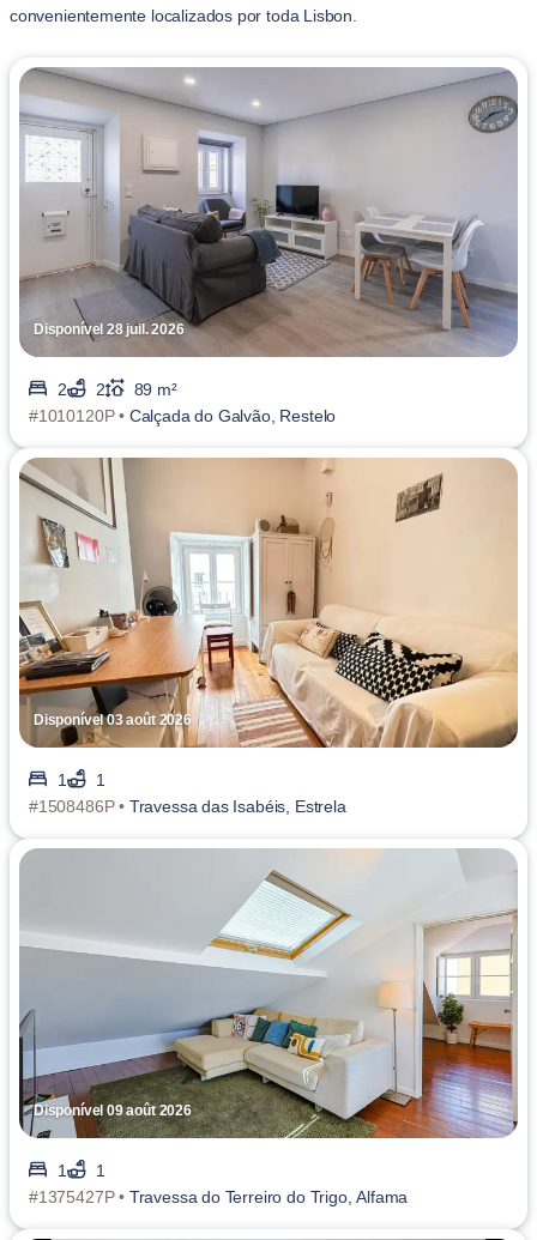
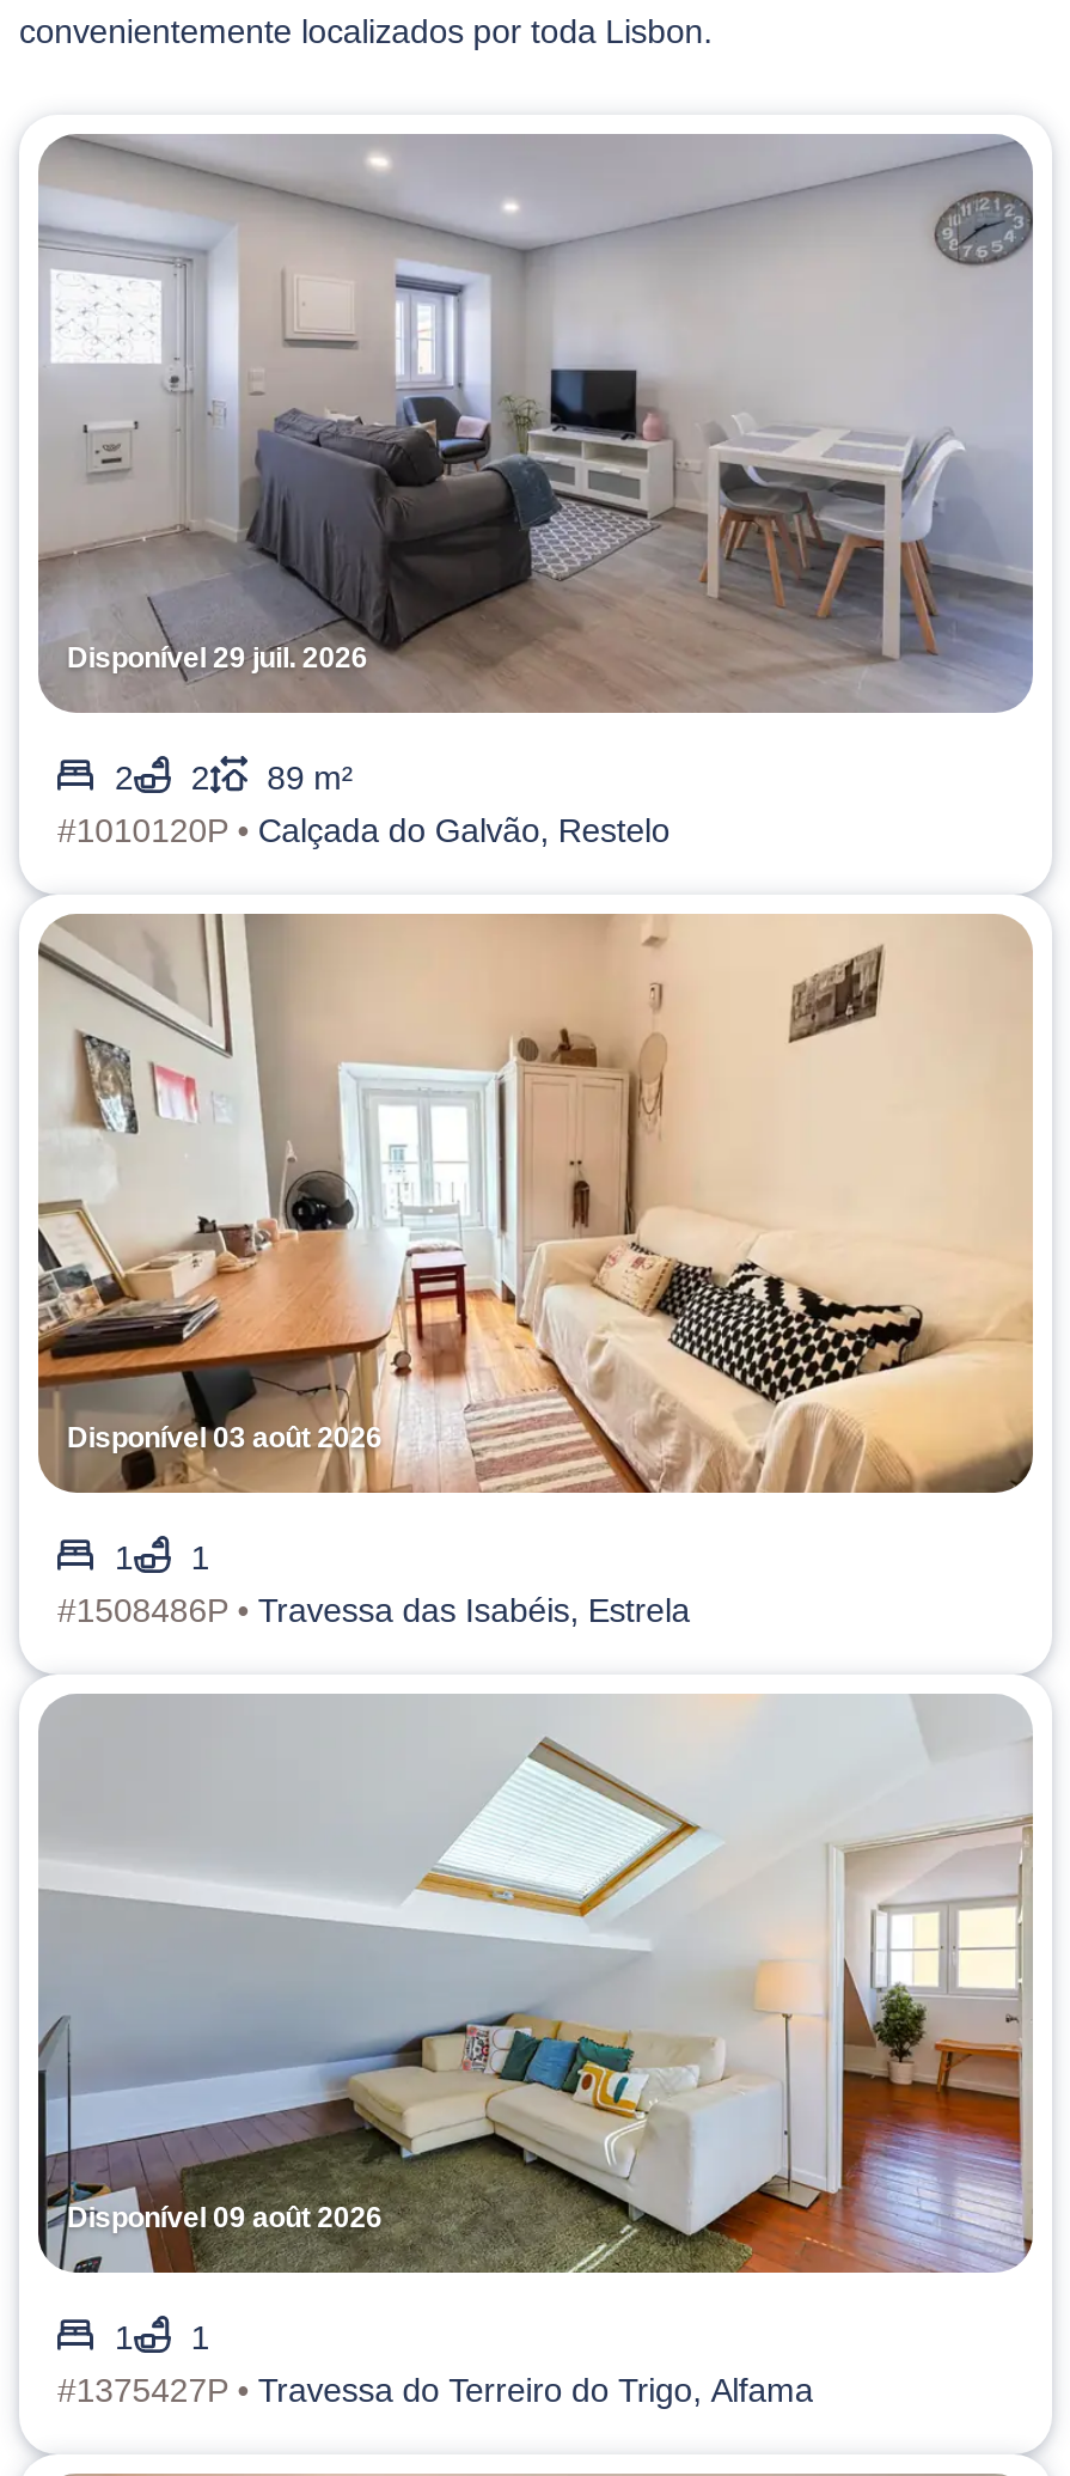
[34,321,184,338] Disponível 28 juil. 2026 -> [67,641,368,675] Disponível 29 juil. 2026

